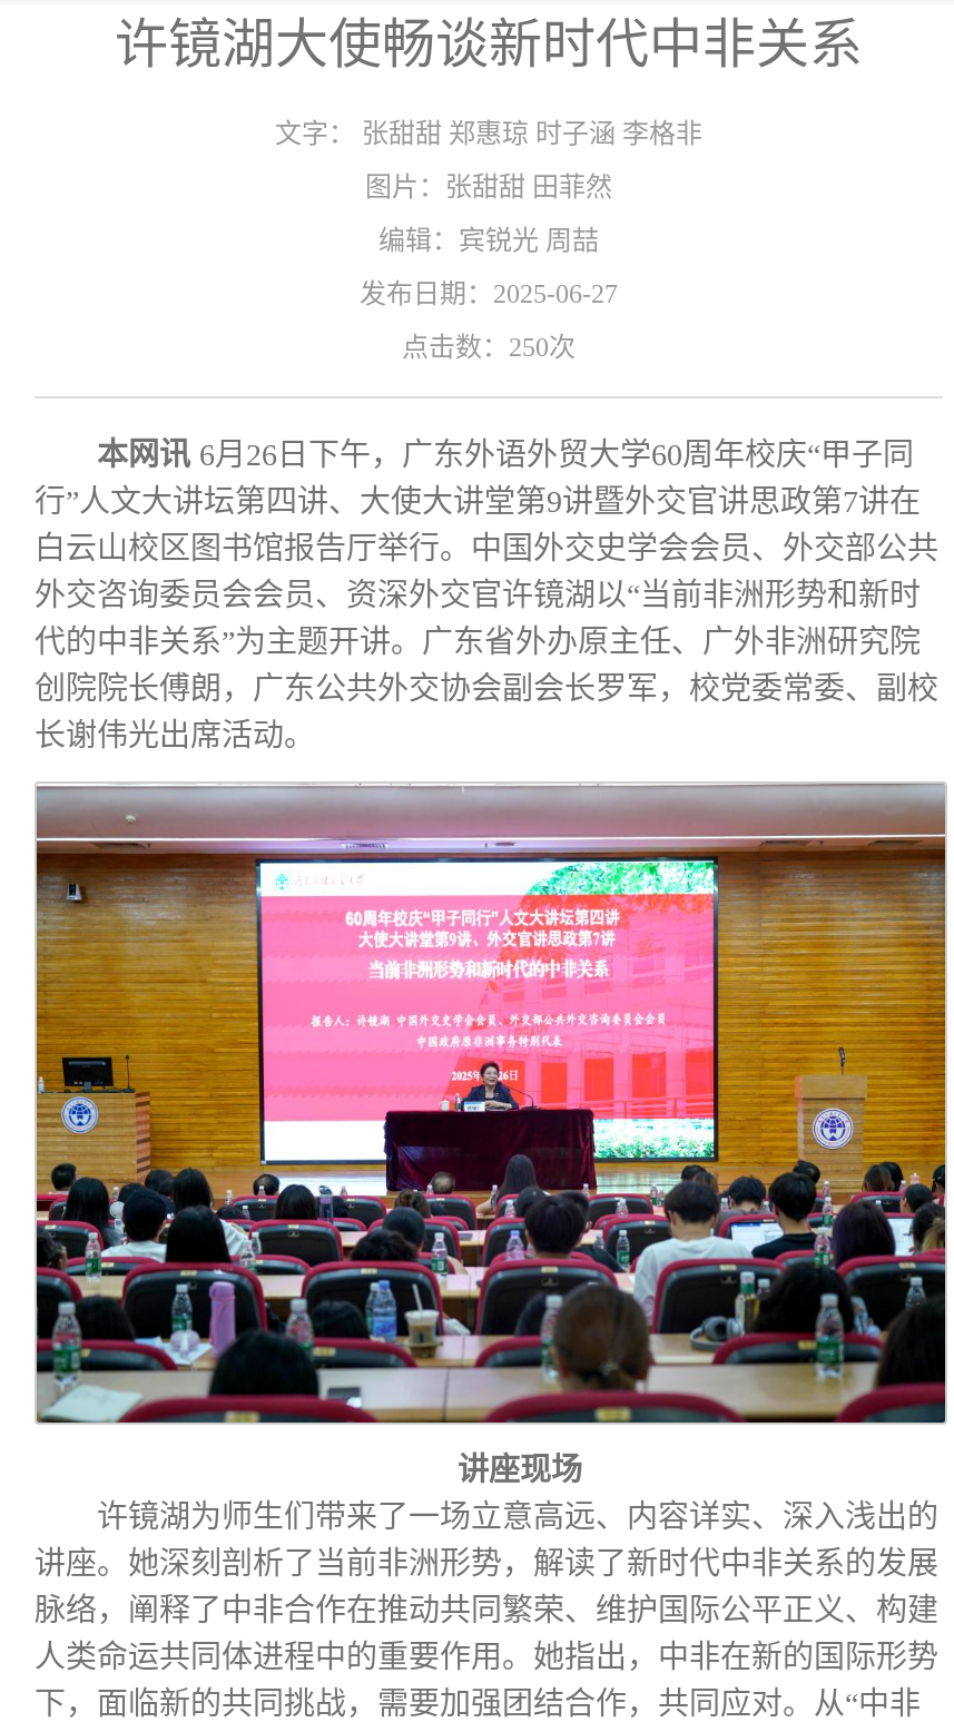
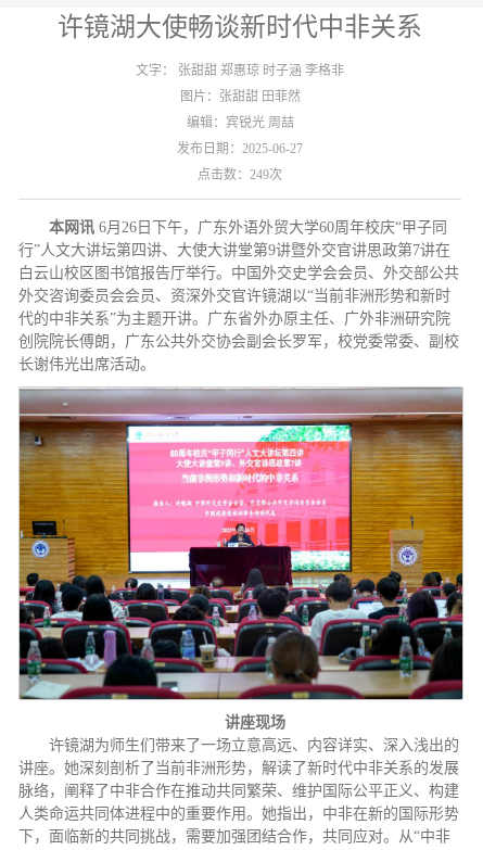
[402,332,576,363] 点击数：250次 -> [198,167,282,182] 点击数：249次

